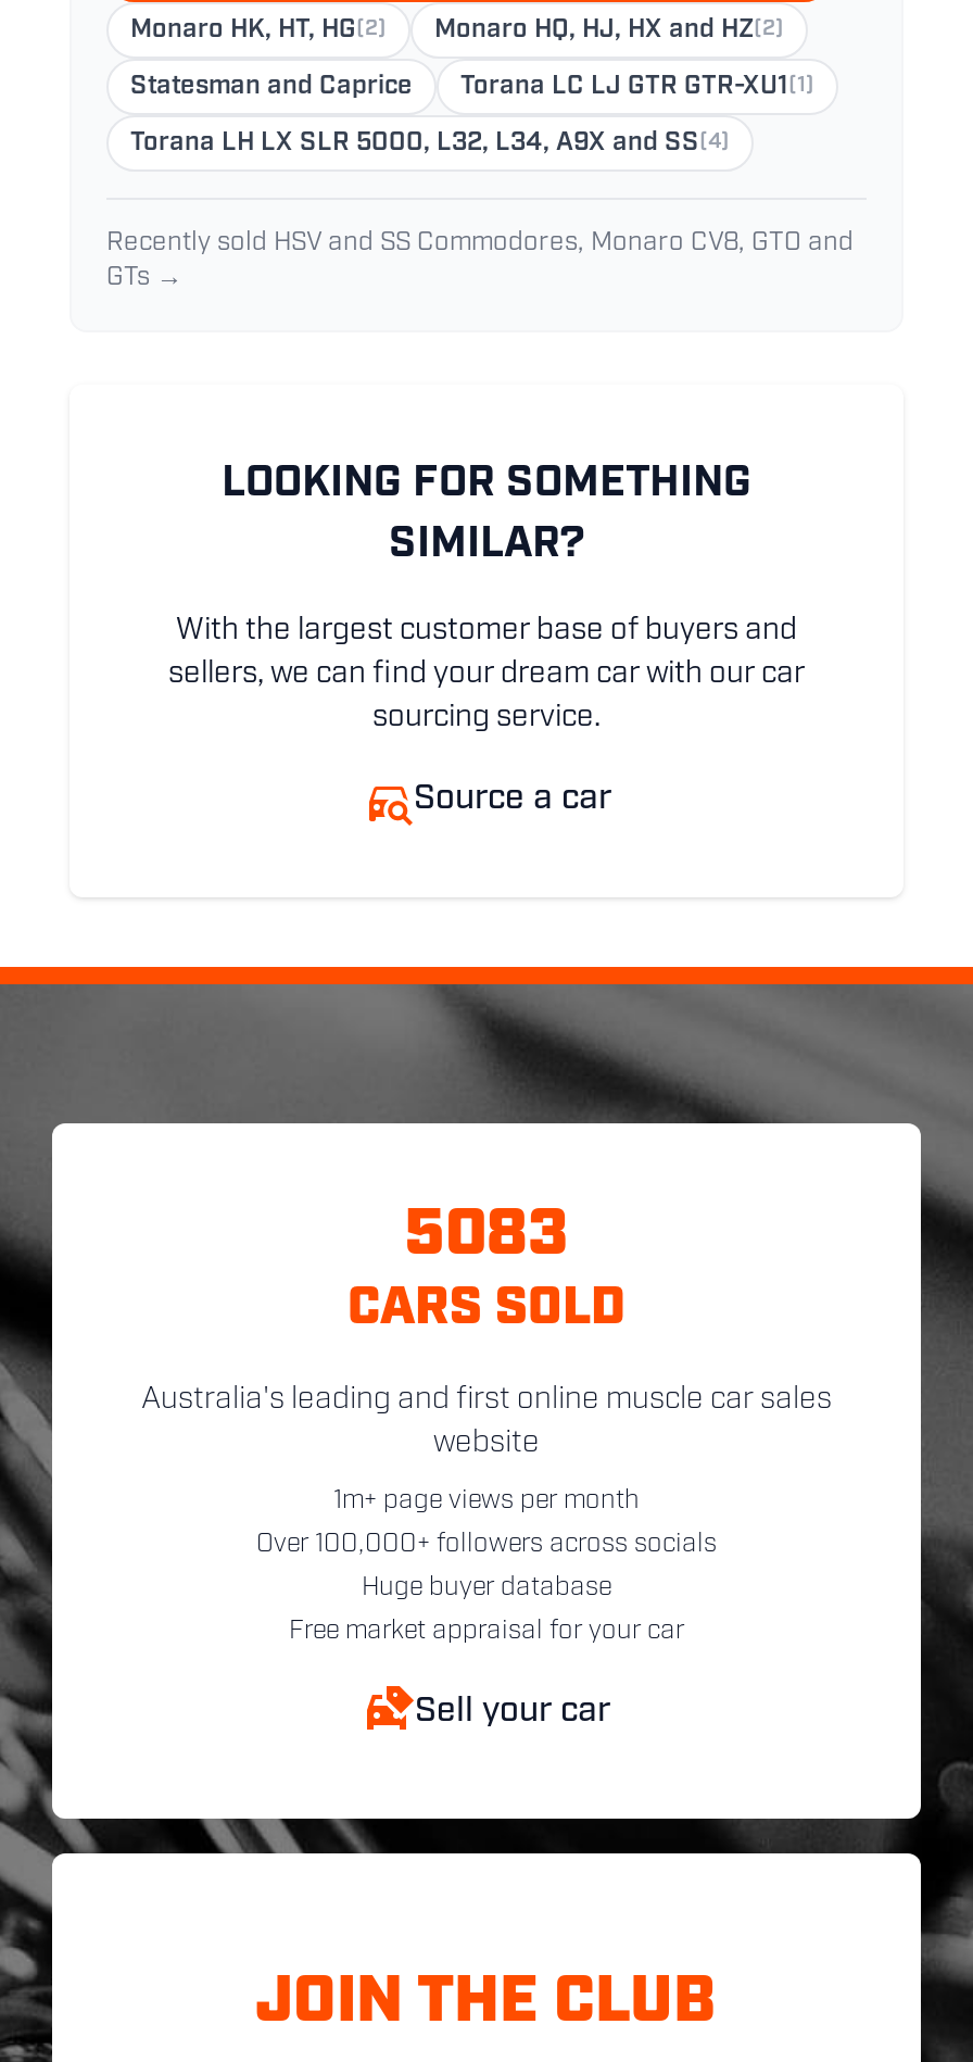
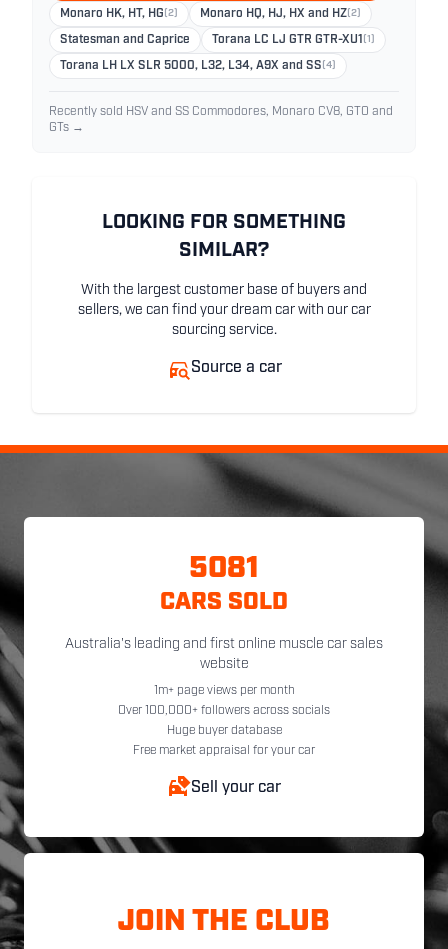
[404,1205,569,1272] 5083 -> [189,554,259,585] 5081

